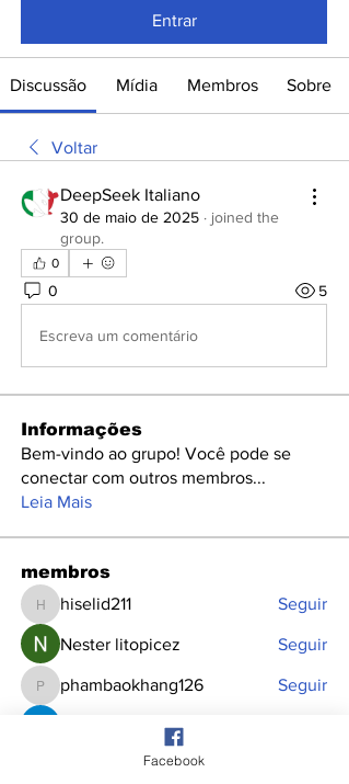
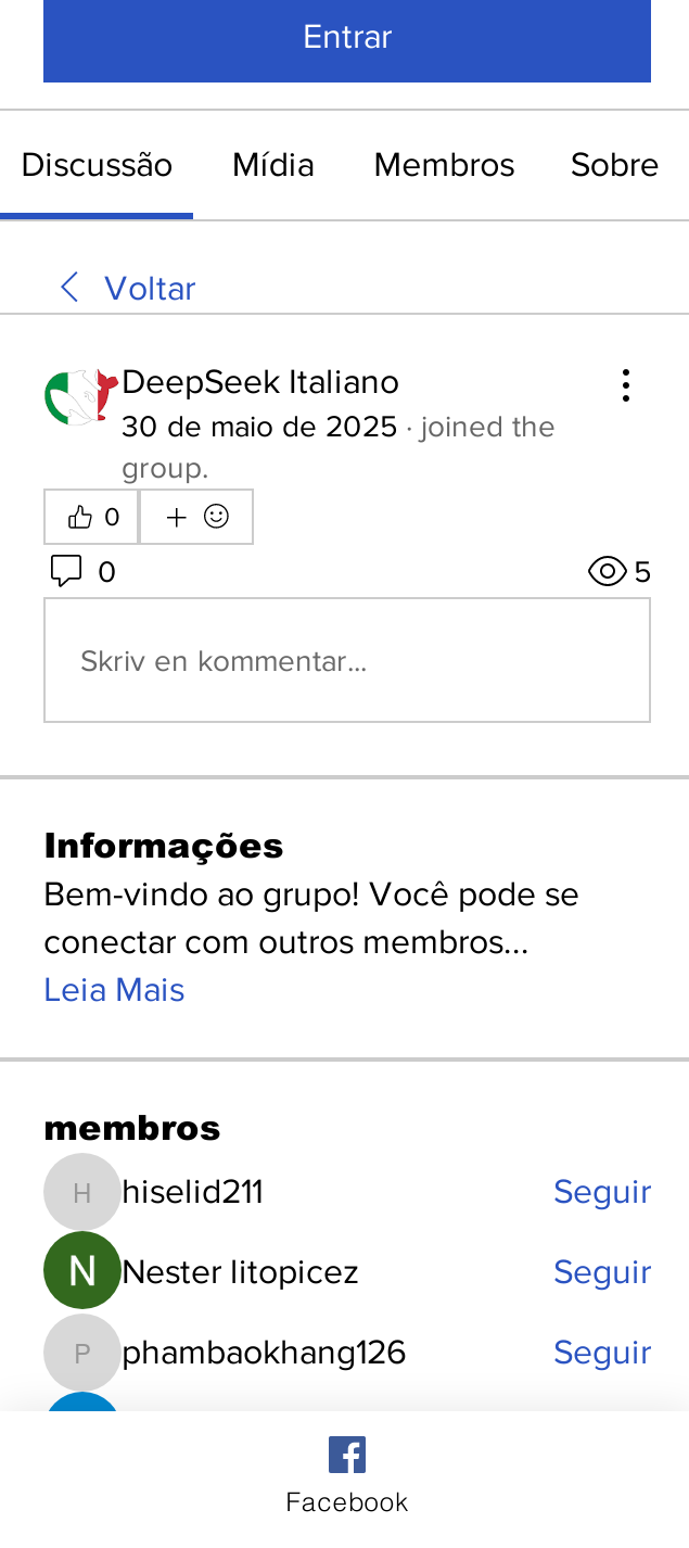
[39,326,198,344] Escreva um comentário -> [80,642,367,676] Skriv en kommentar...

